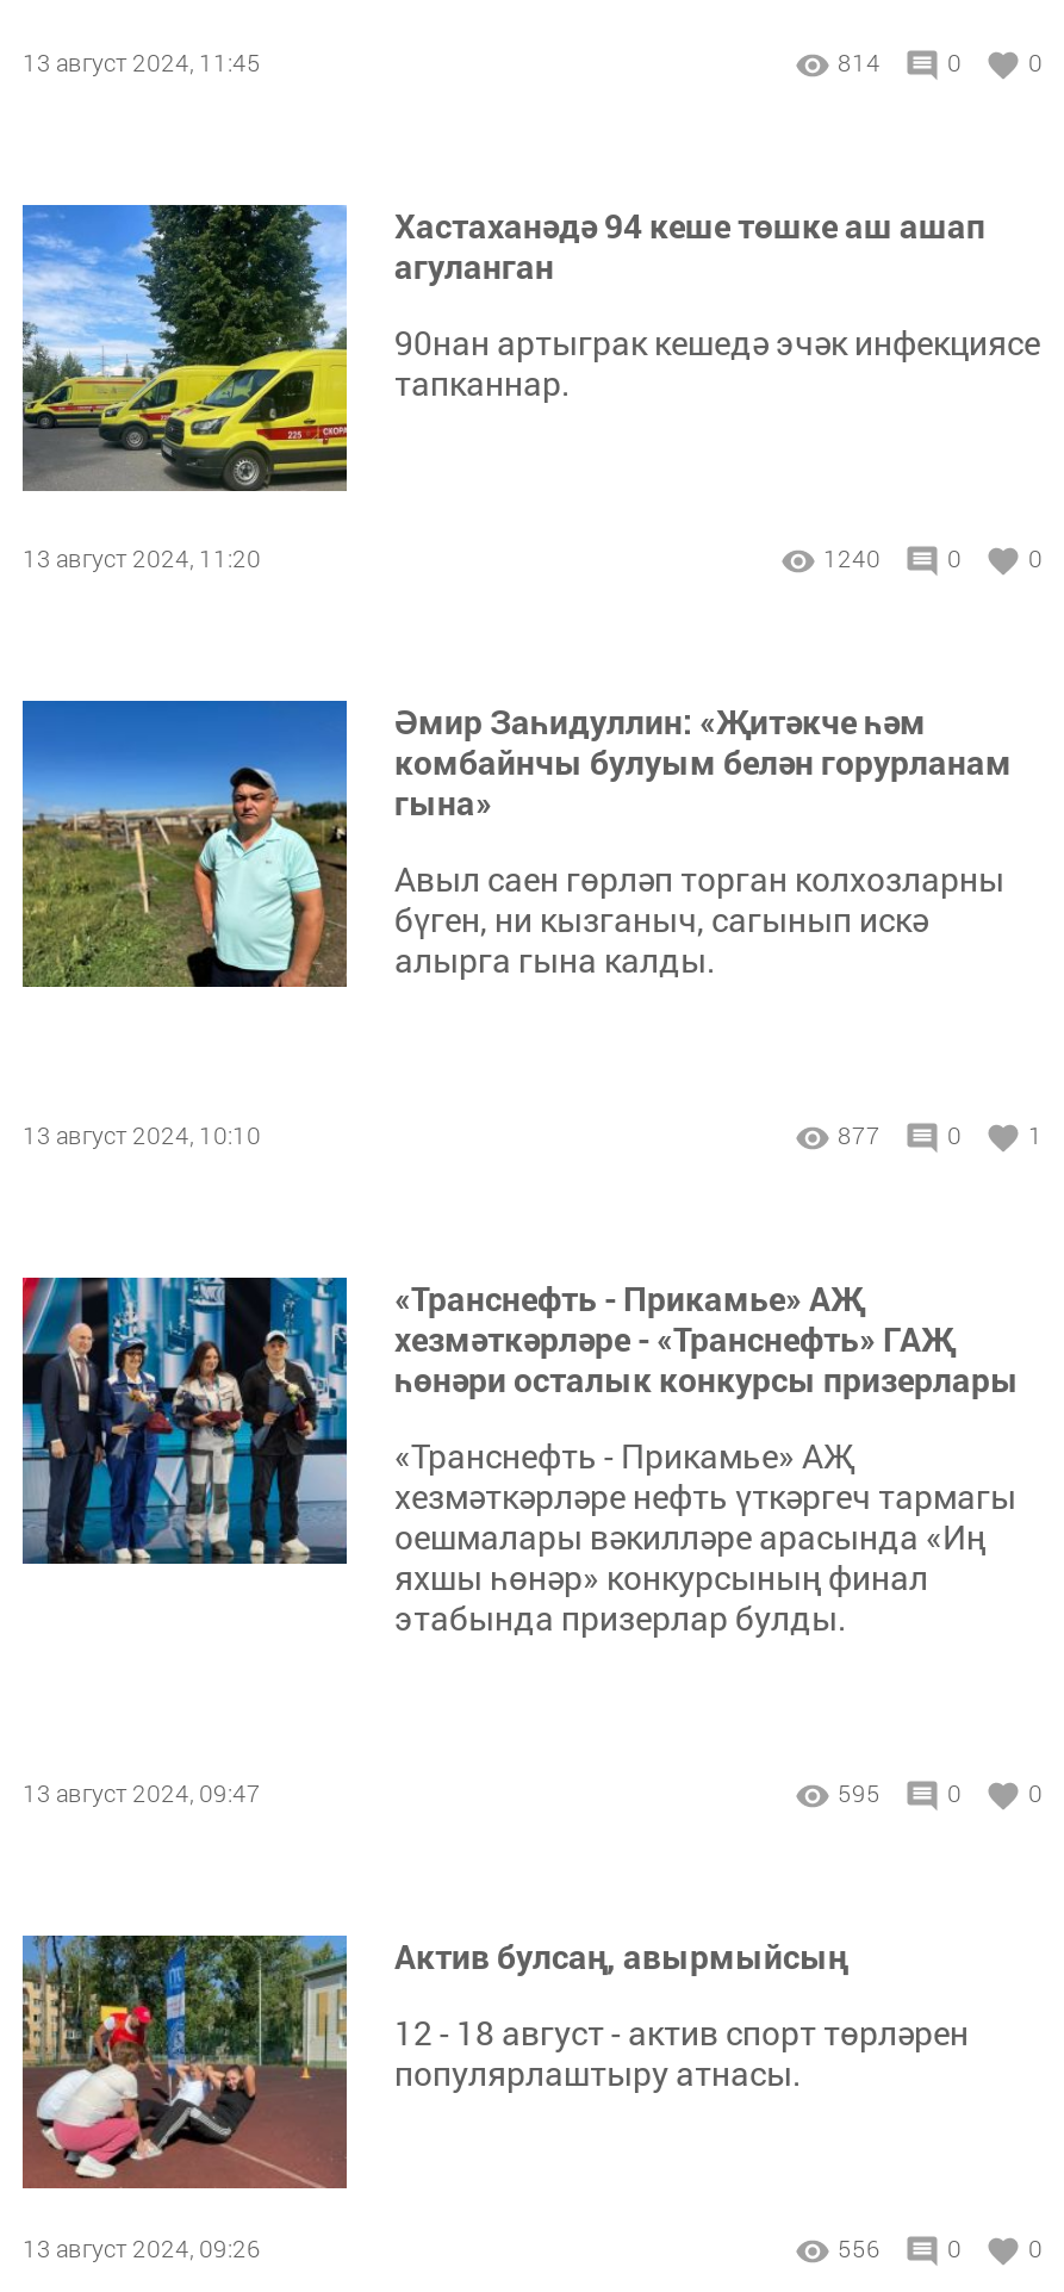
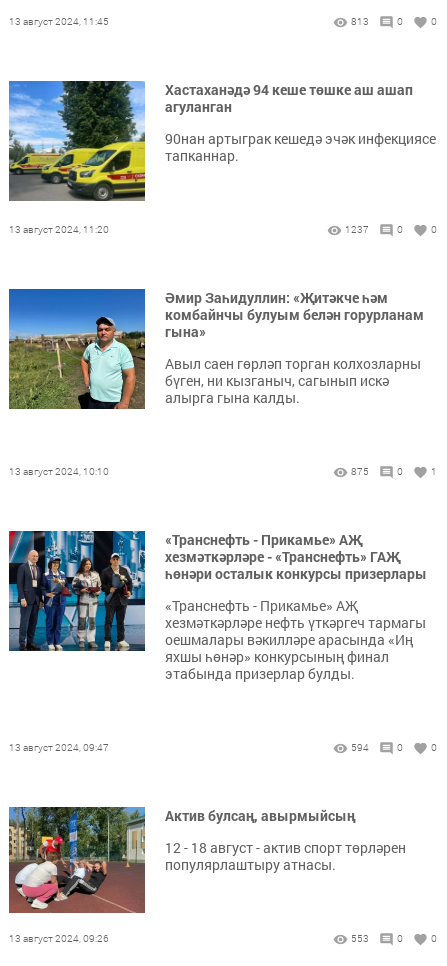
[838,48,881,79] 814 -> [351,15,369,28] 813
[823,544,881,575] 1240 -> [345,223,369,236] 1237
[838,1121,881,1152] 877 -> [351,465,369,478] 875
[838,1779,881,1810] 595 -> [351,741,369,754] 594
[838,2234,881,2265] 556 -> [351,932,369,945] 553

